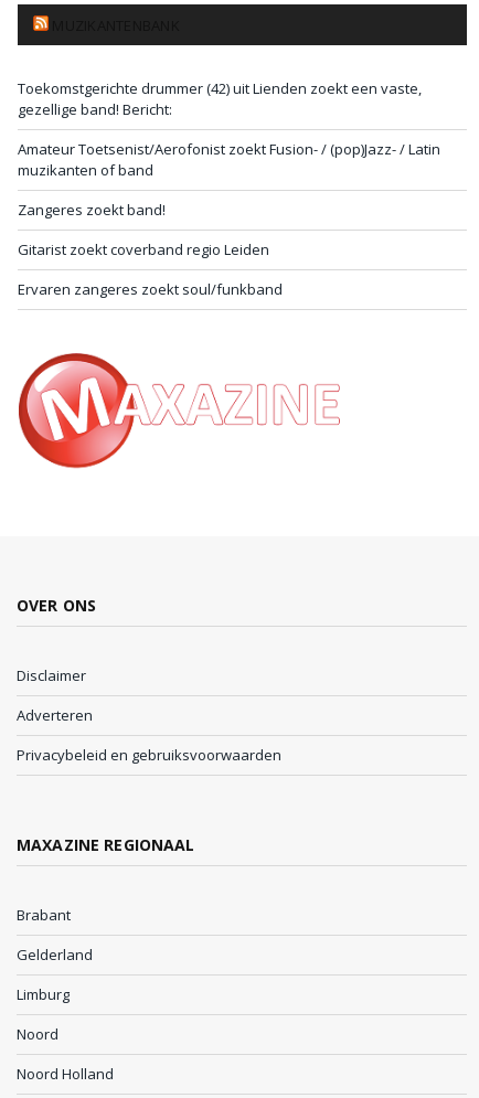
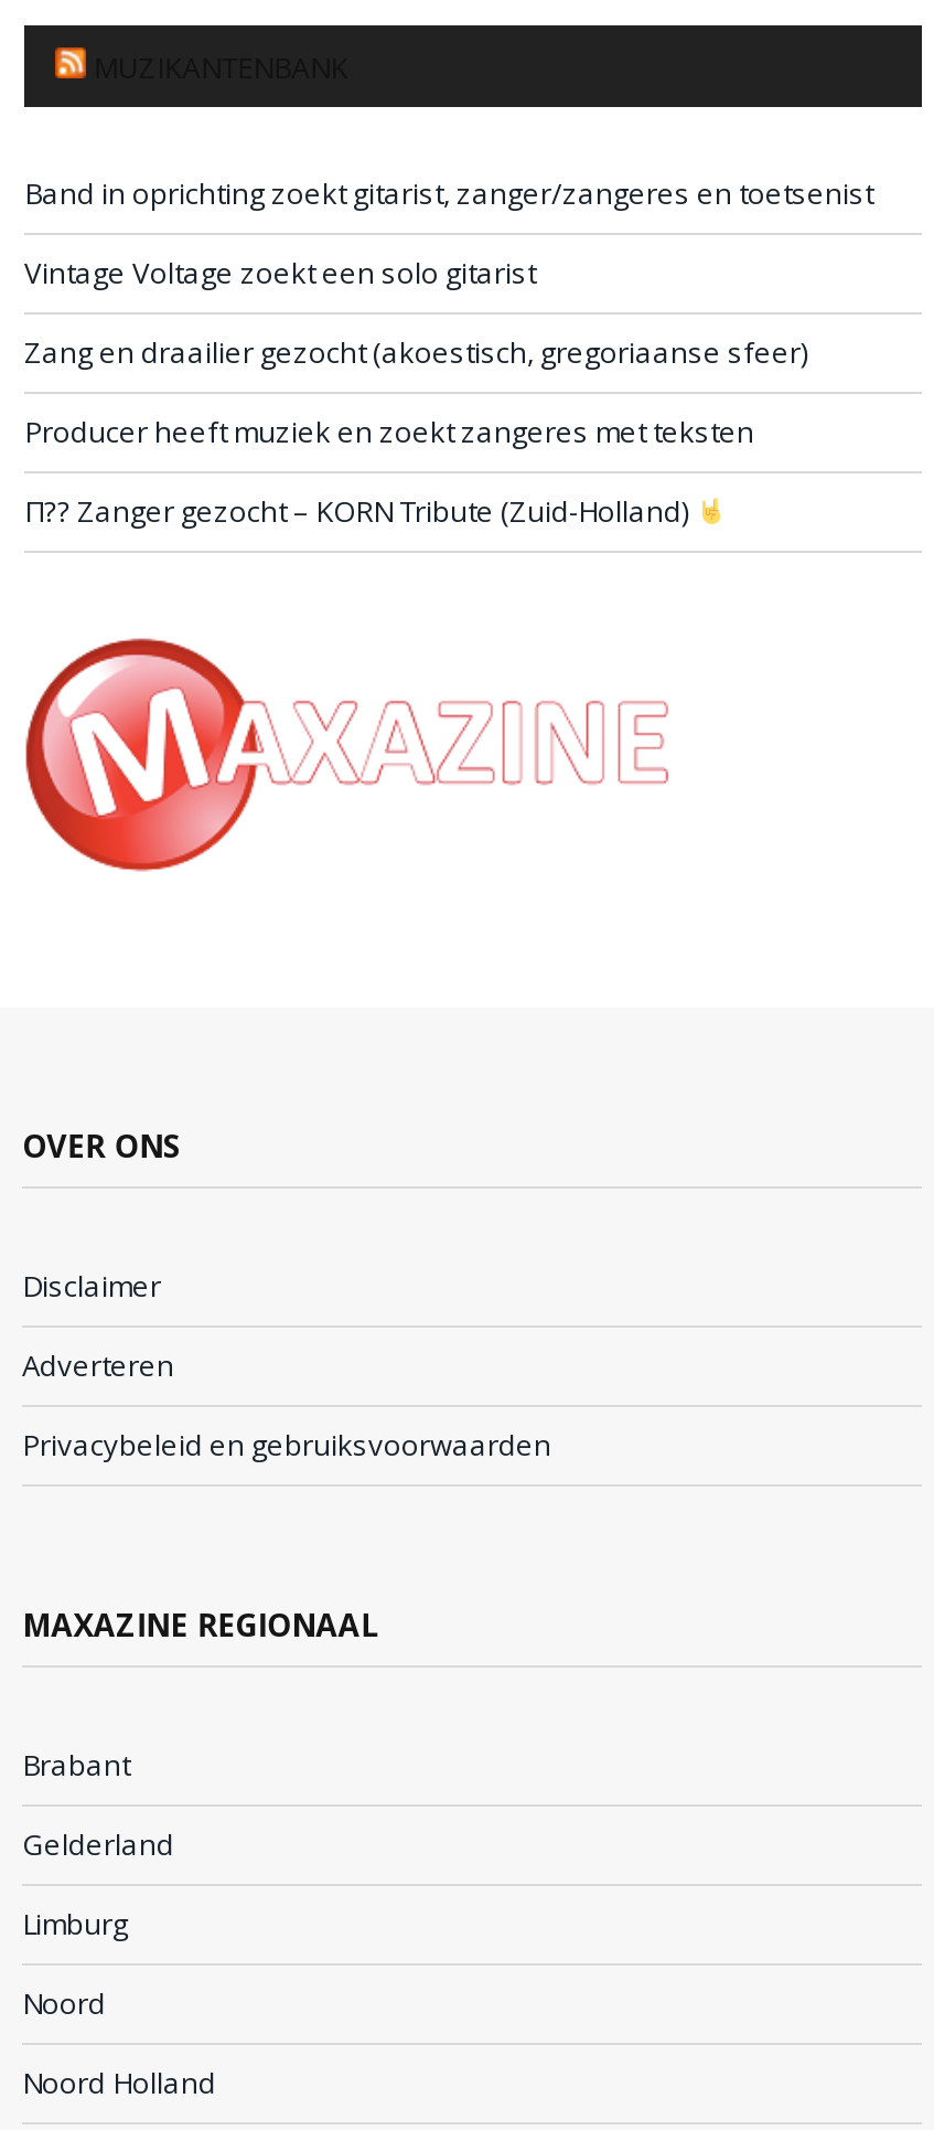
[18,78,422,119] Toekomstgerichte drummer (42) uit Lienden zoekt een vaste, | gezellige band! Bericht: -> [24,173,873,213] Band in oprichting zoekt gitarist, zanger/zangeres en toetsenist
[18,139,440,180] Amateur Toetsenist/Aerofonist zoekt Fusion- / (pop)Jazz- / Latin | muzikanten of band -> [24,253,536,292] Vintage Voltage zoekt een solo gitarist
[18,200,166,219] Zangeres zoekt band! -> [24,332,807,372] Zang en draailier gezocht (akoestisch, gregoriaanse sfeer)
[18,239,269,259] Gitarist zoekt coverband regio Leiden -> [24,411,754,451] Producer heeft muziek en zoekt zangeres met teksten
[18,279,283,299] Ervaren zangeres zoekt soul/funkband -> [24,491,695,531] П?? Zanger gezocht – KORN Tribute (Zuid-Holland)

